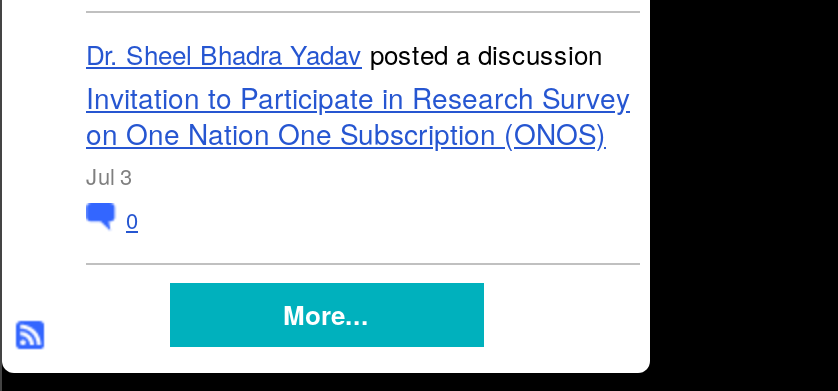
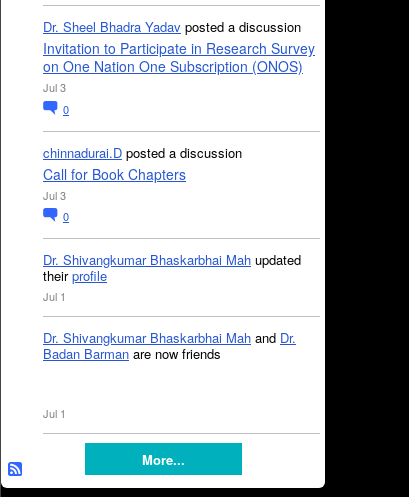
none -> [43,143,301,421] chinnadurai.D posted a discussion | Call for Book Chapters | Jul 3 | 0 | Dr. Shivangkumar Bhaskarbhai Mah updated | theirprofile | Jul 1 | Dr. Shivangkumar Bhaskarbhai Mah and Dr. | Badan Barmanare now friends | Jul 1

